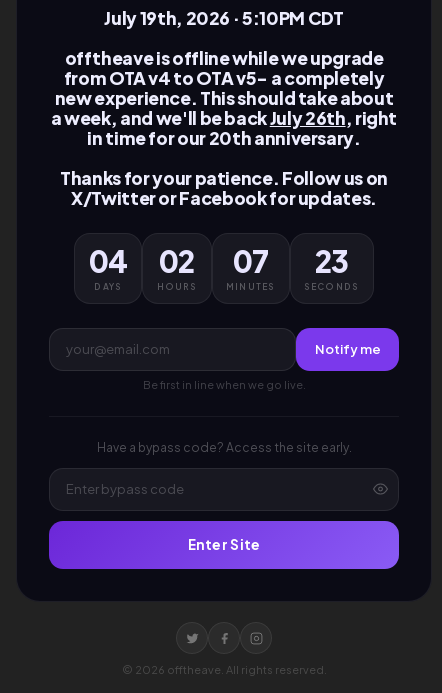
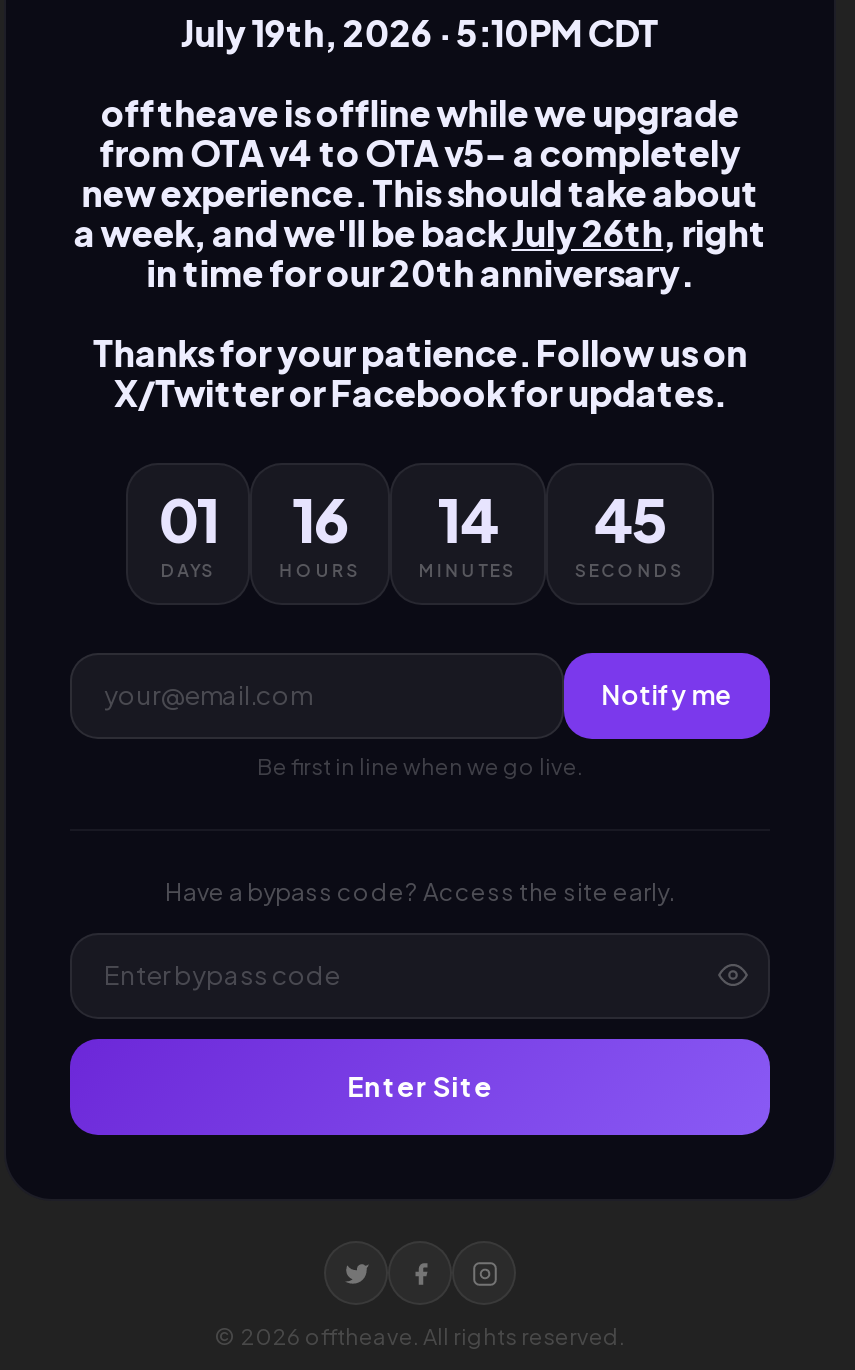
[89,242,127,280] 04 -> [158,481,219,557] 01
[159,242,194,280] 02 -> [292,481,348,557] 16
[233,242,268,280] 07 -> [438,481,498,557] 14
[315,242,348,280] 23 -> [593,481,666,557] 45

